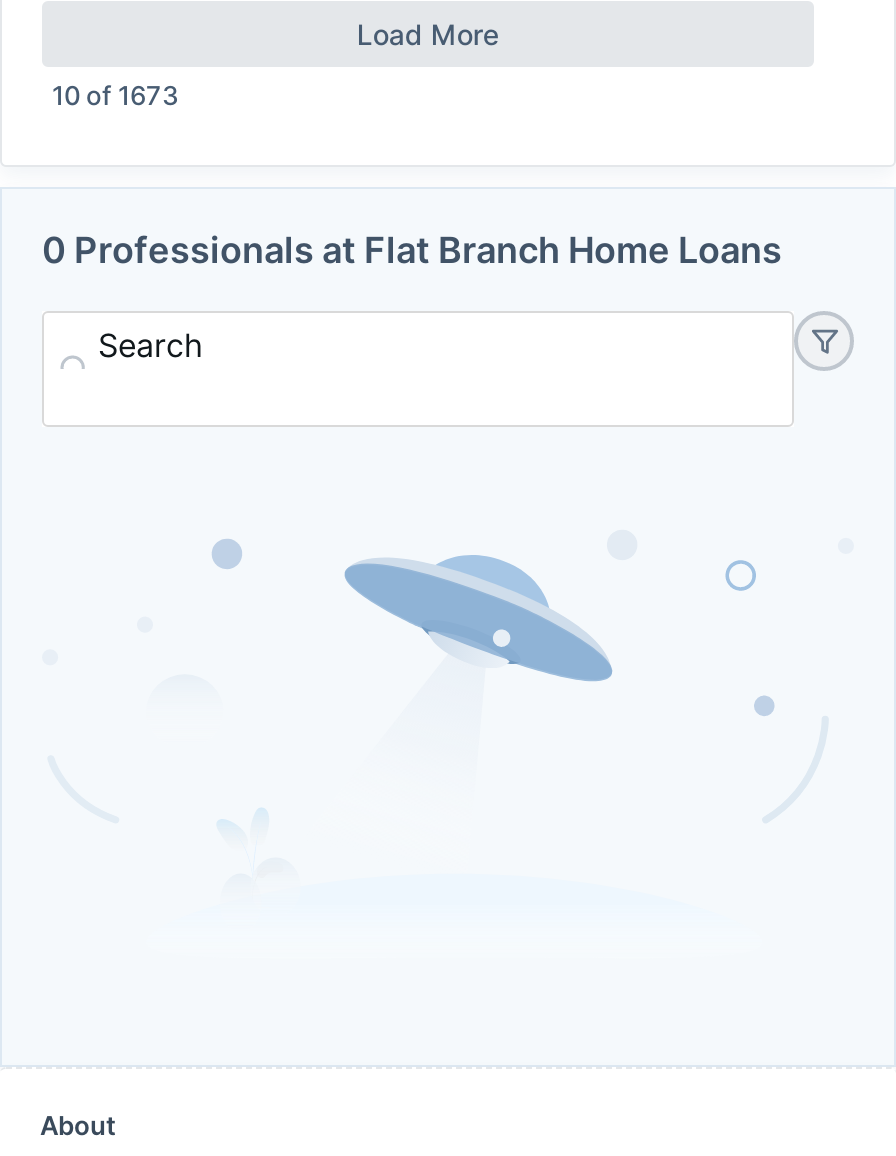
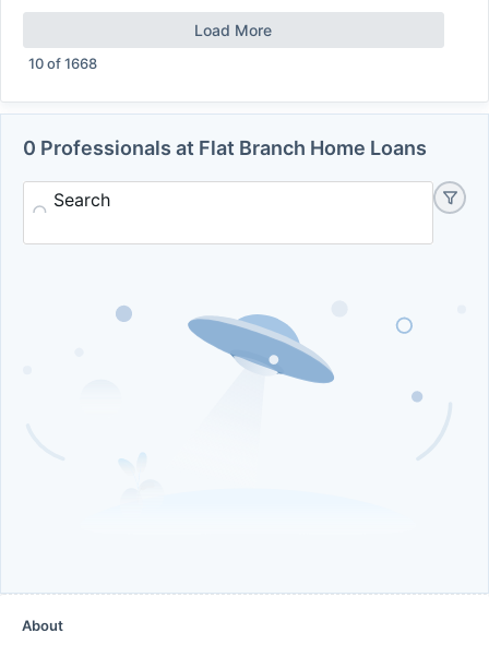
[52,79,178,111] 10 of 1673 -> [28,55,97,72] 10 of 1668

